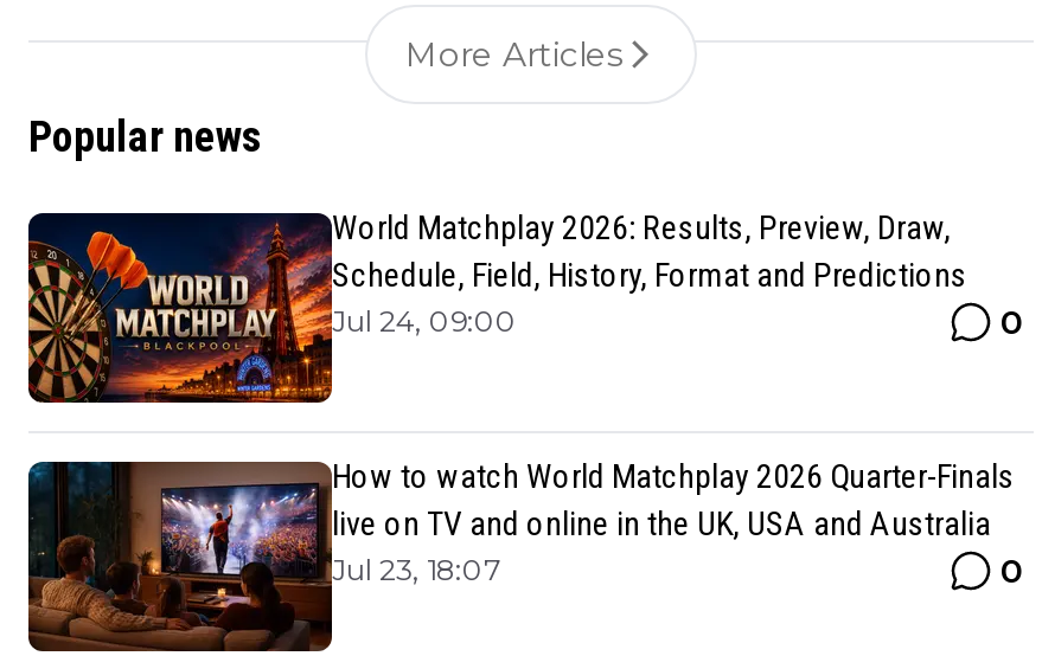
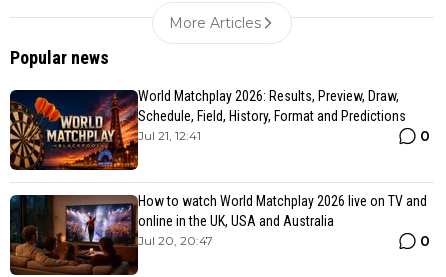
[332,303,517,339] Jul 24, 09:00 -> [138,128,201,143] Jul 21, 12:41
[332,457,1015,588] How to watch World Matchplay 2026 Quarter-Finals | live on TV and online in the UK, USA and Australia | Jul 23, 18:07 -> [138,193,427,248] How to watch World Matchplay 2026 live on TV and | online in the UK, USA and Australia | Jul 20, 20:47

